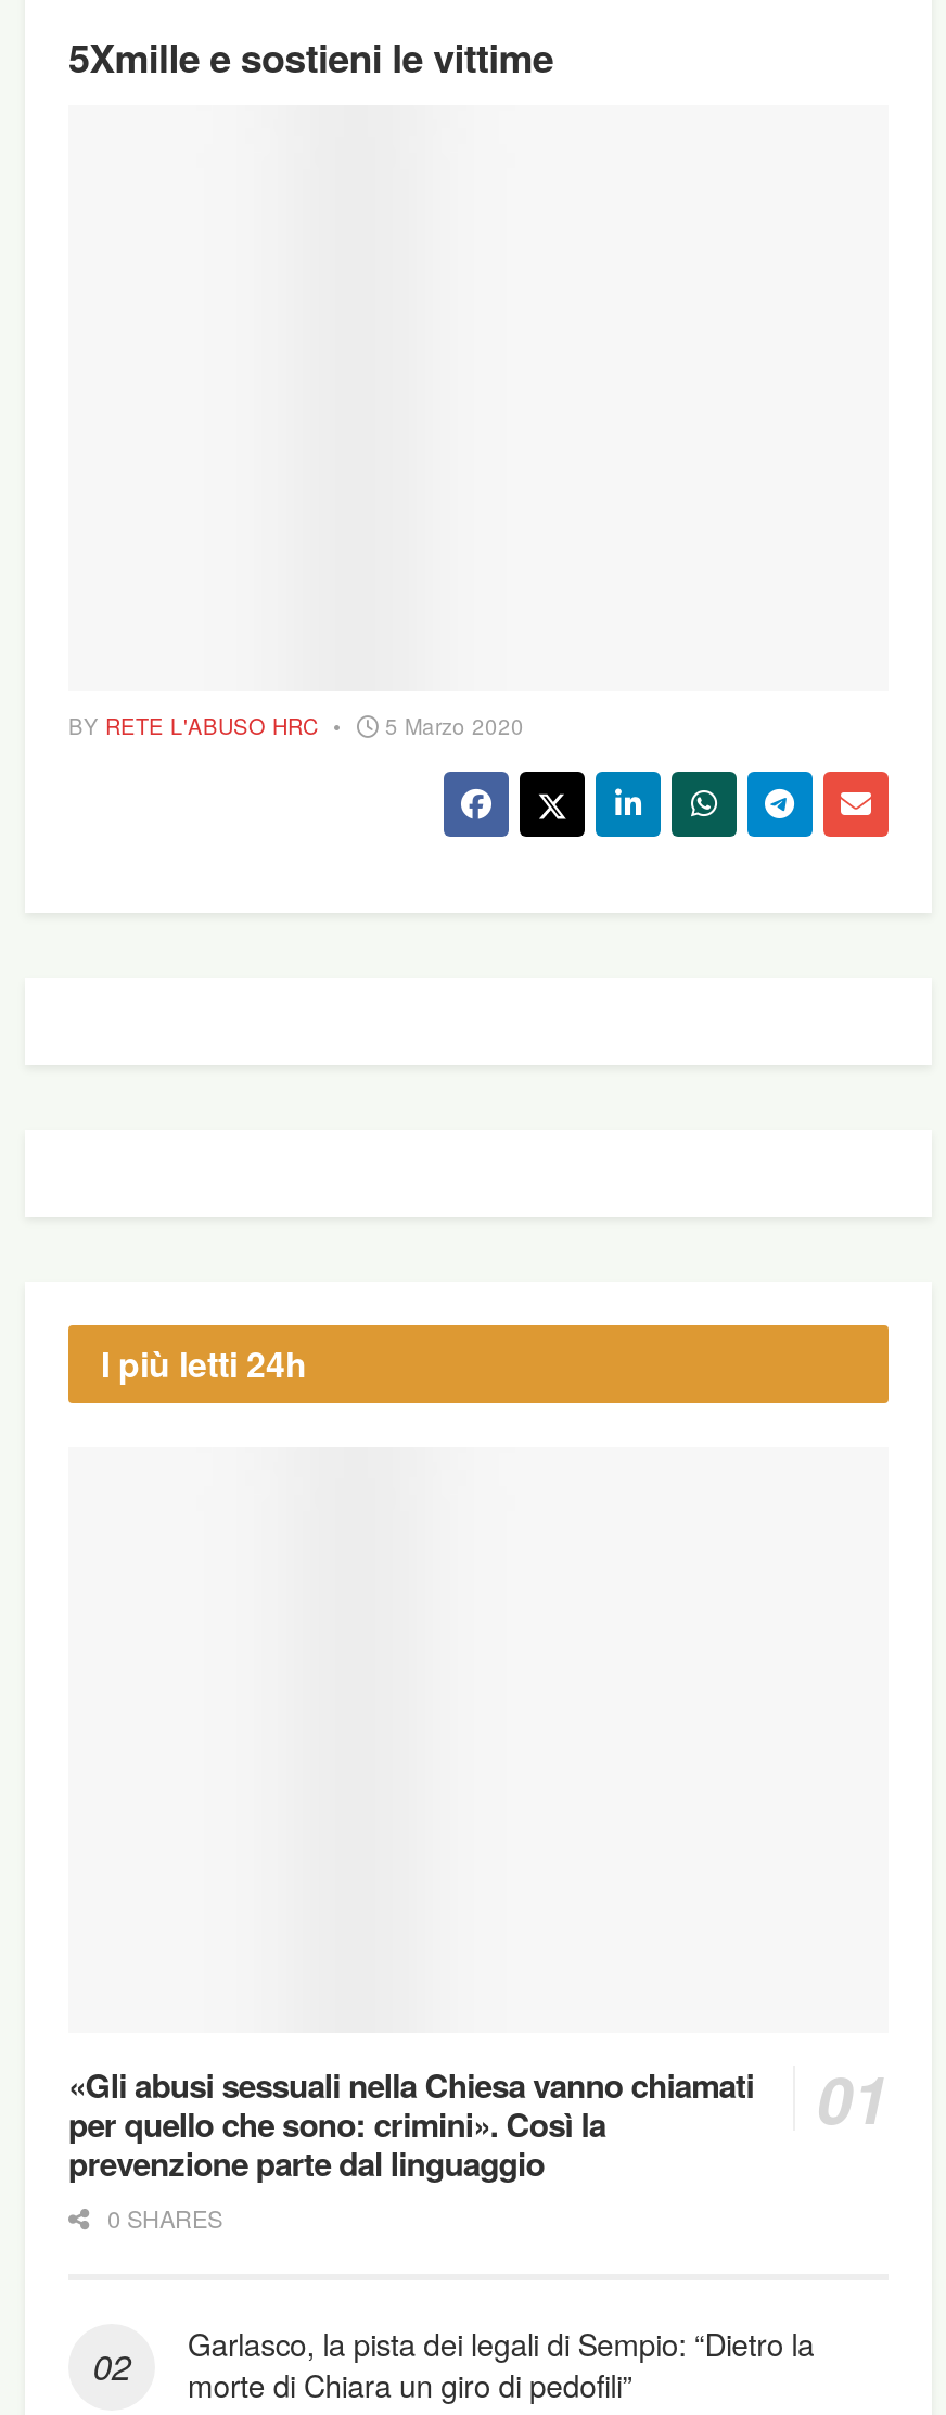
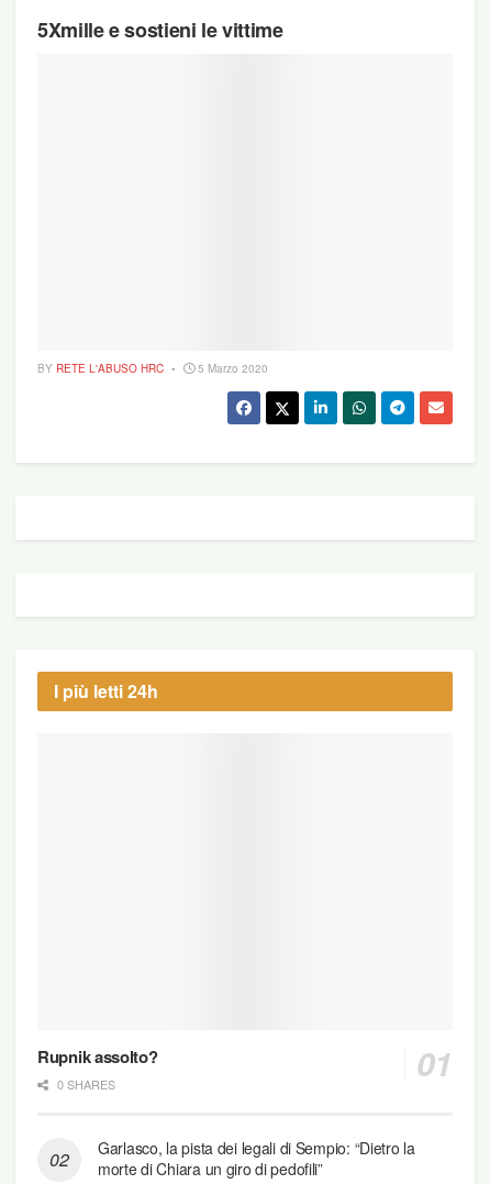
[68,2062,754,2188] «Gli abusi sessuali nella Chiesa vanno chiamati | per quello che sono: crimini». Così la | prevenzione parte dal linguaggio -> [37,1045,158,1069] Rupnik assolto?

